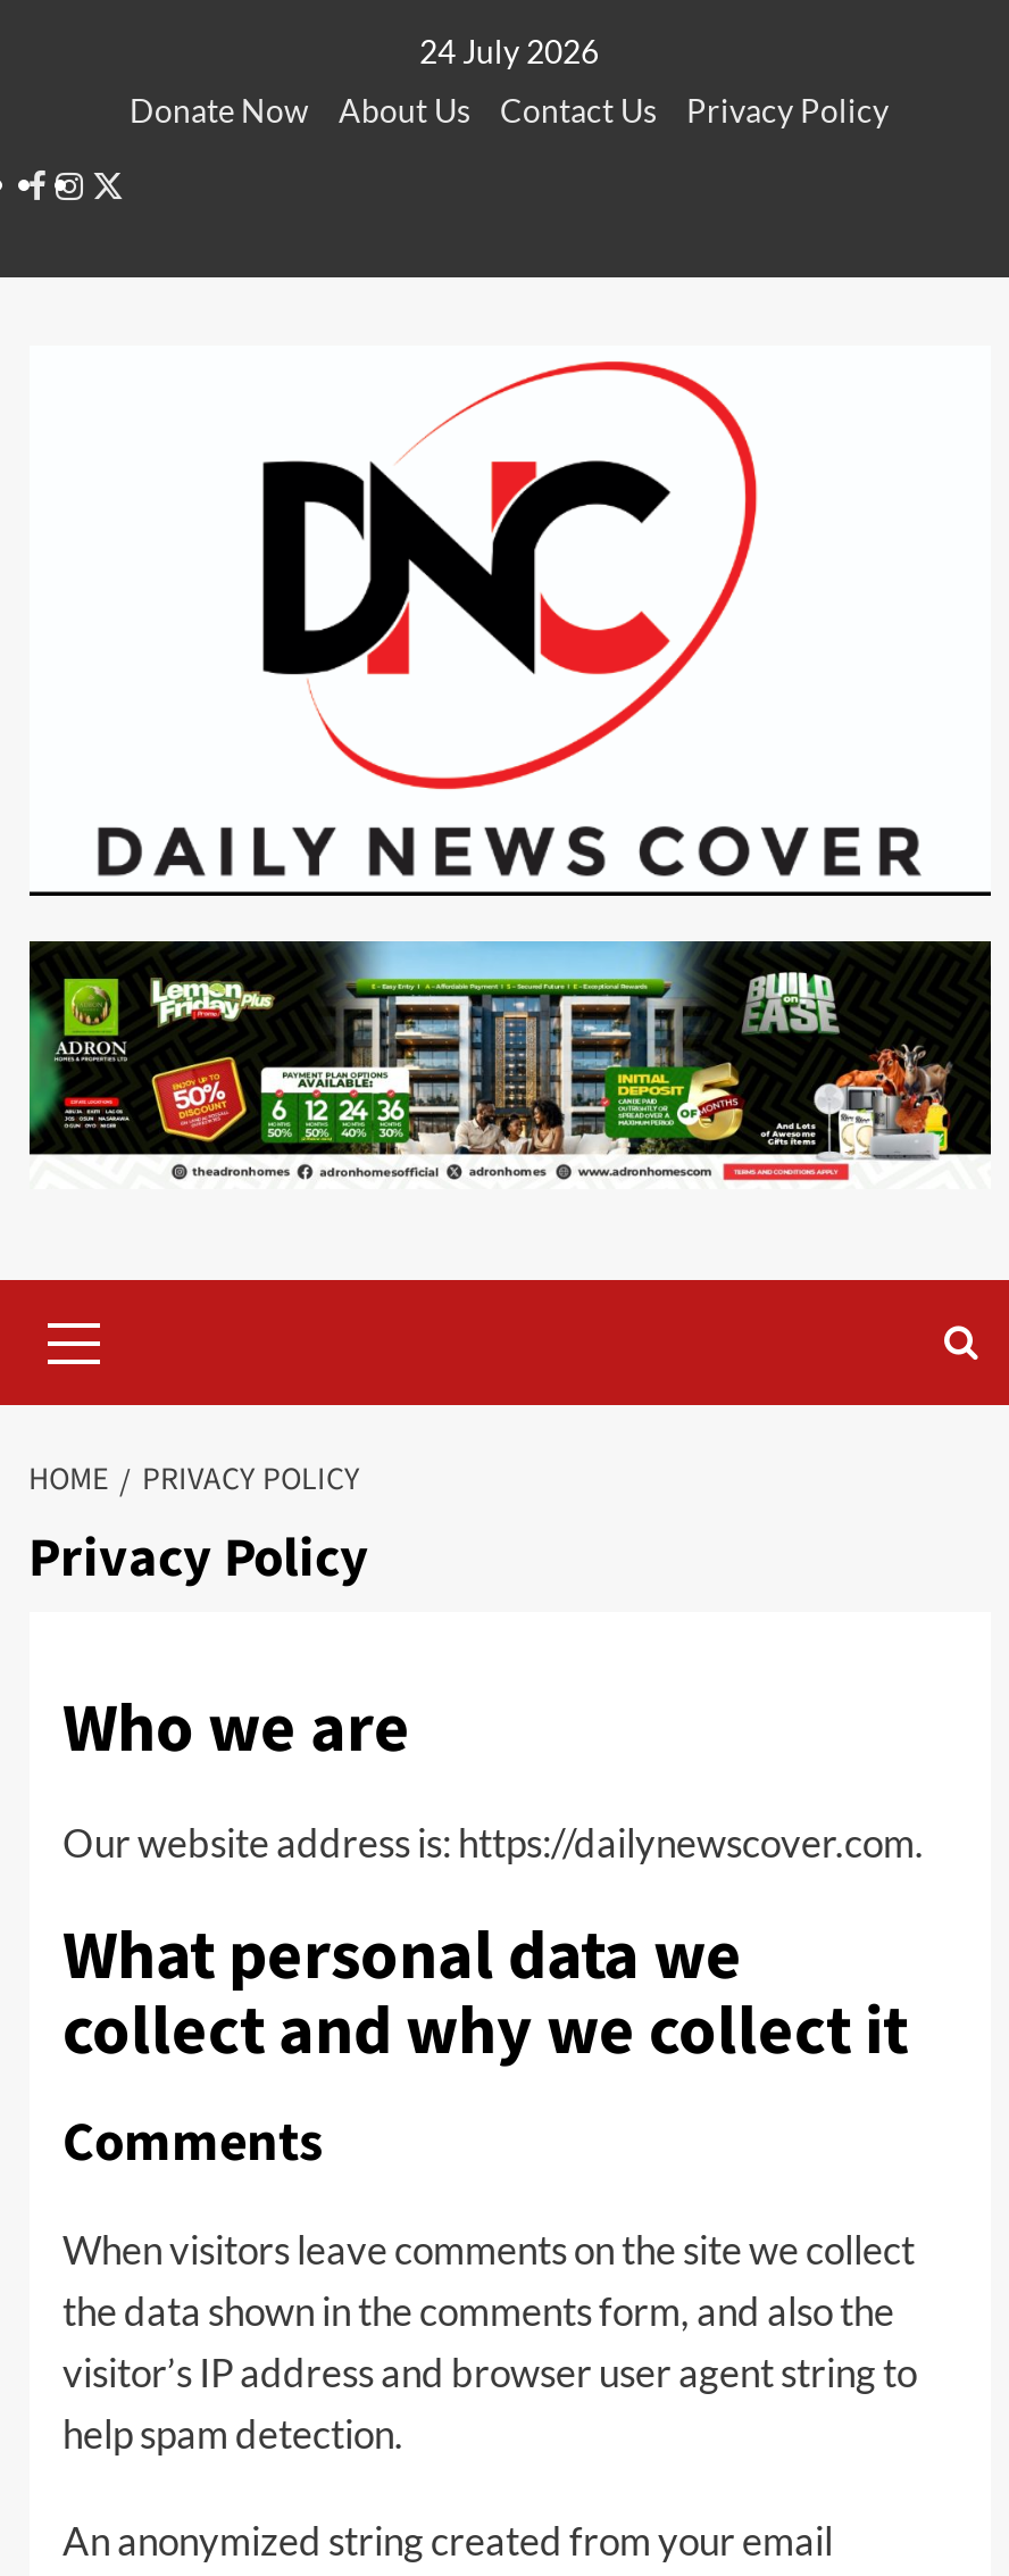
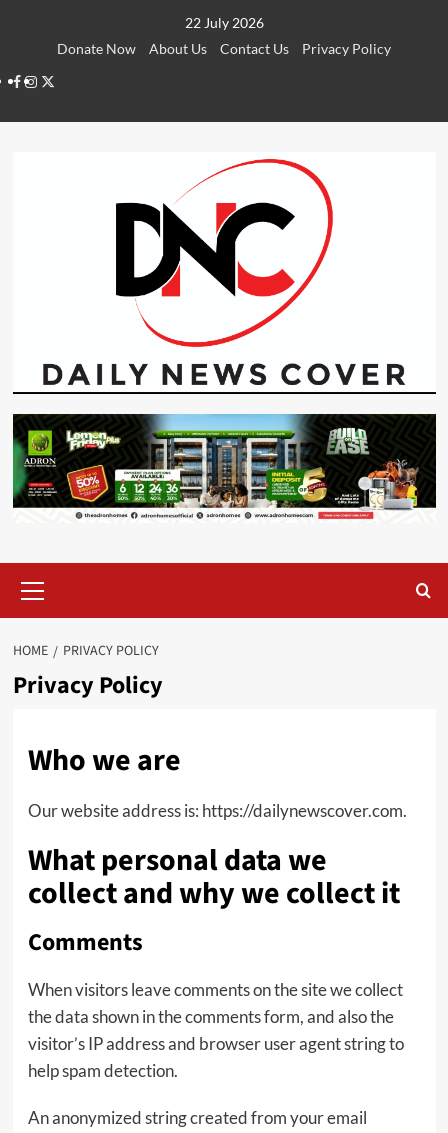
[419,32,599,70] 24 July 2026 -> [184,14,263,31] 22 July 2026

